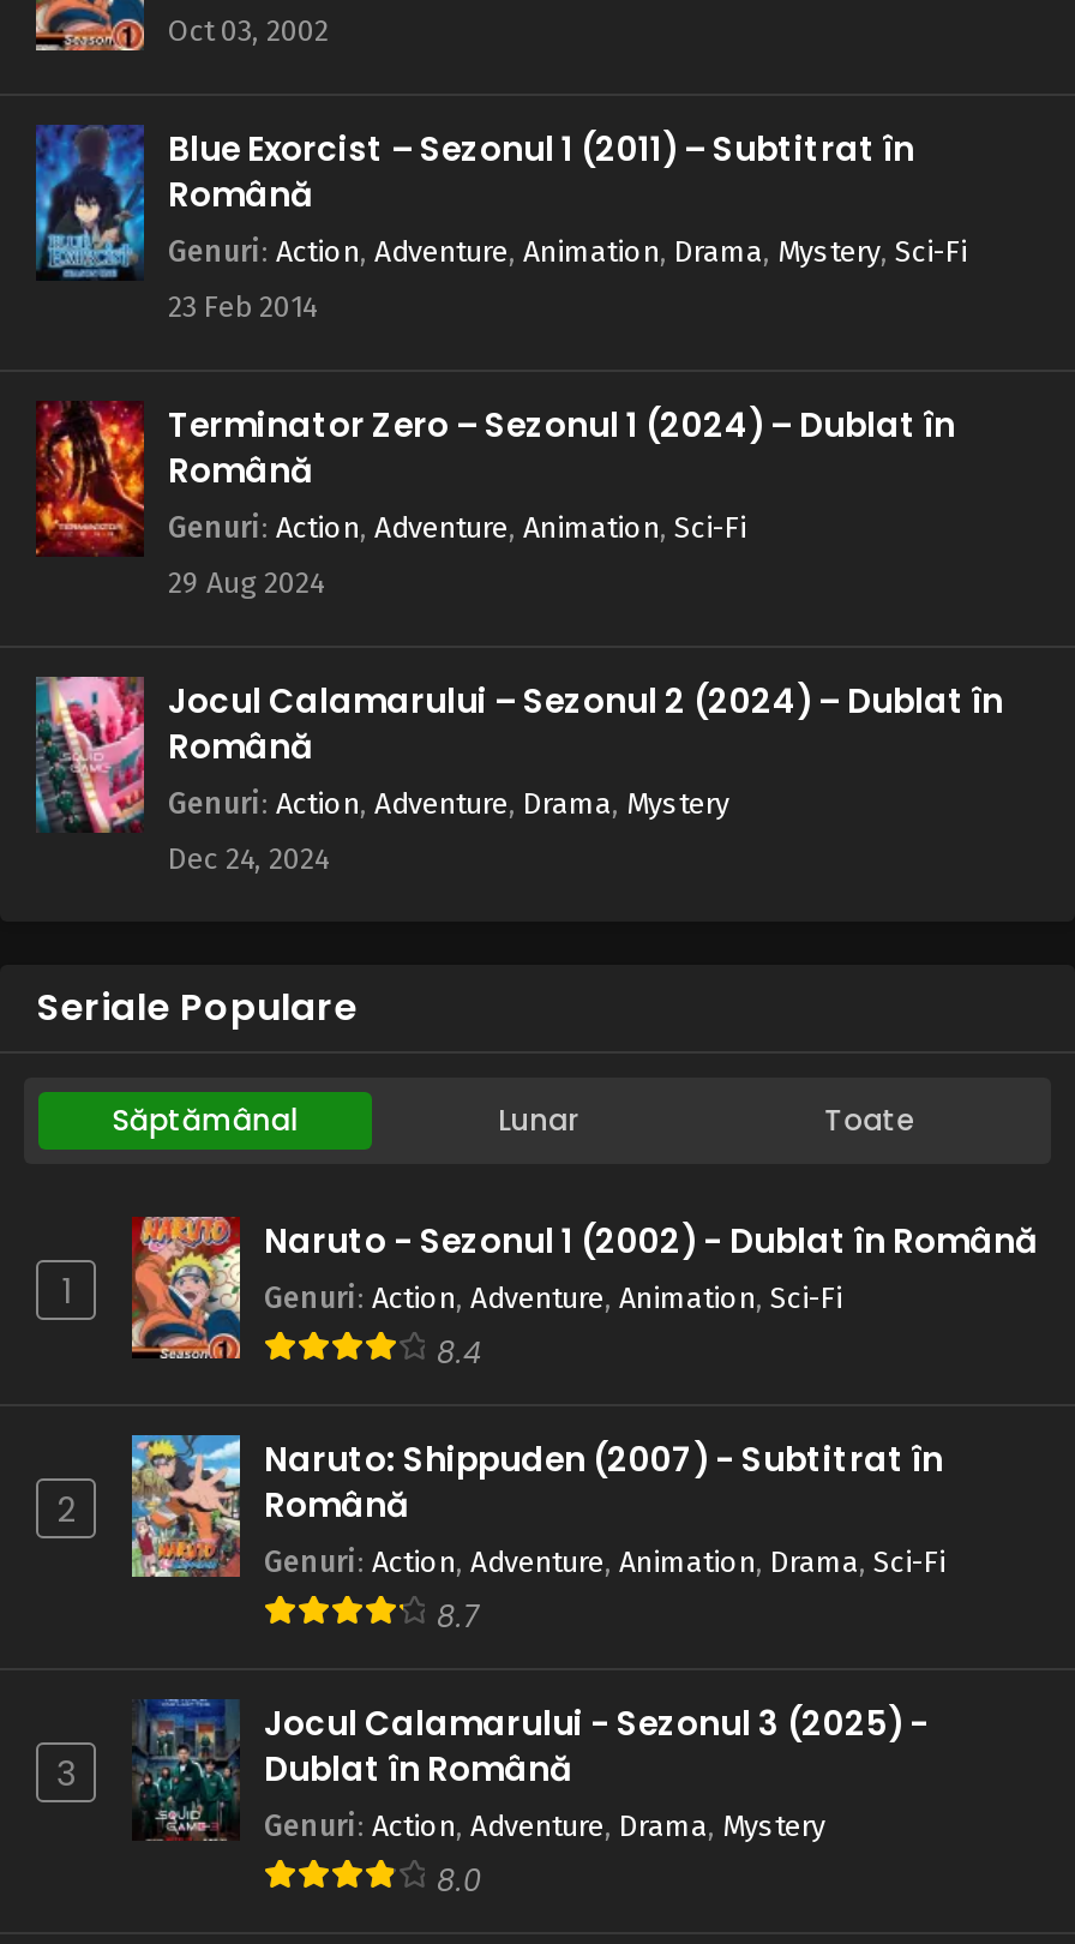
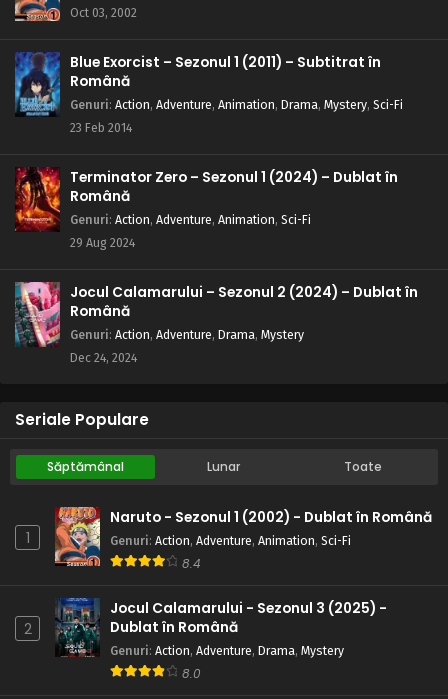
[56,1433,945,1799] [image] | Naruto: Shippuden (2007) - Subtitrat în | Română | Genuri: Action, Adventure, Animation, Drama, Sci-Fi | 8.7 | 3 -> none

